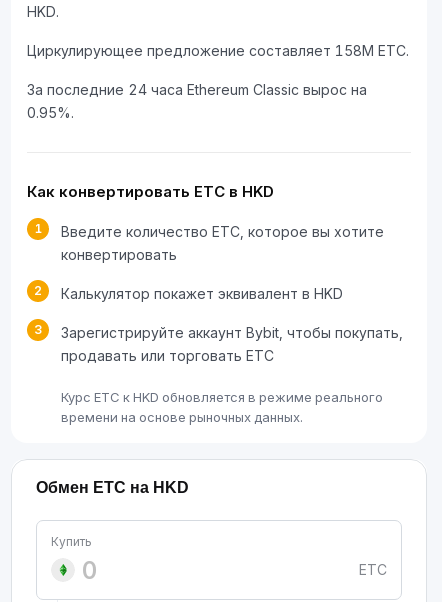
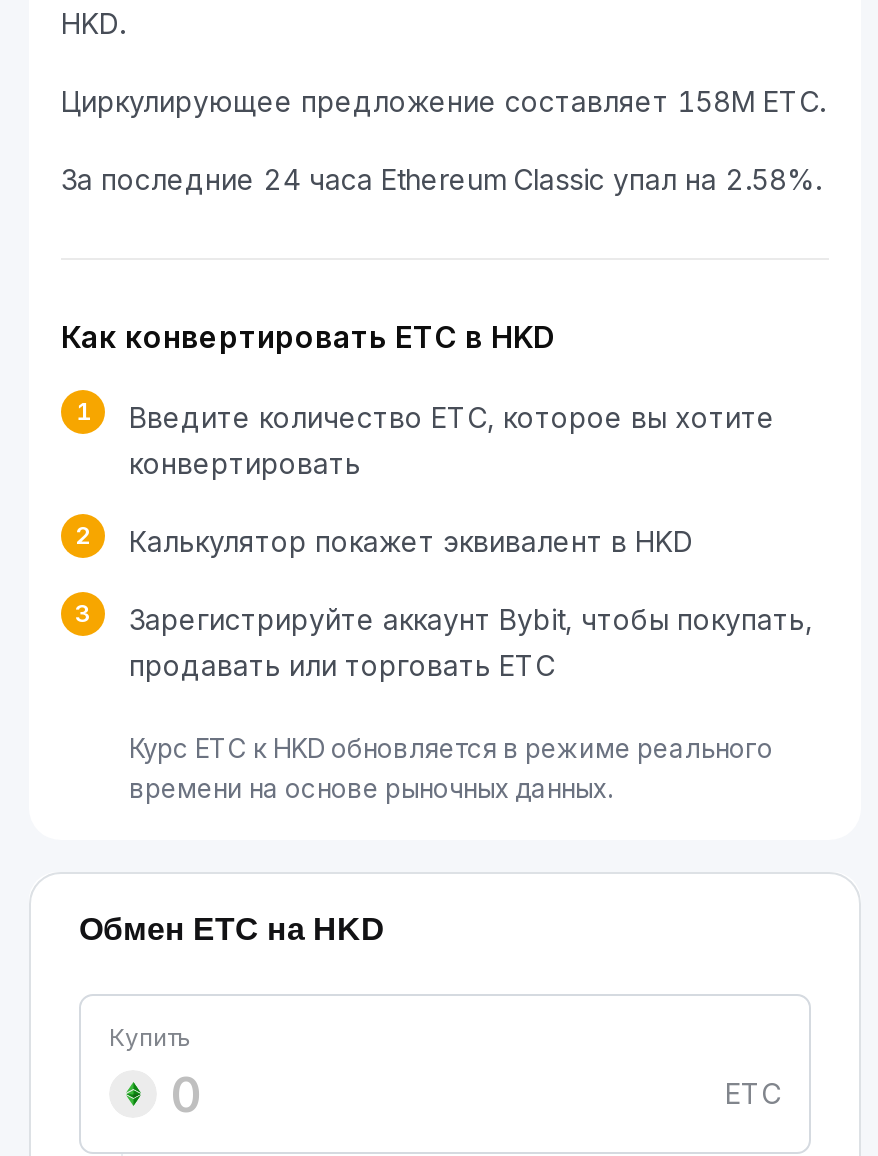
[27,81,367,121] За последние 24 часа Ethereum Classic вырос на | 0.95%. -> [61,162,821,196] За последние 24 часа Ethereum Classic упал на 2.58%.

